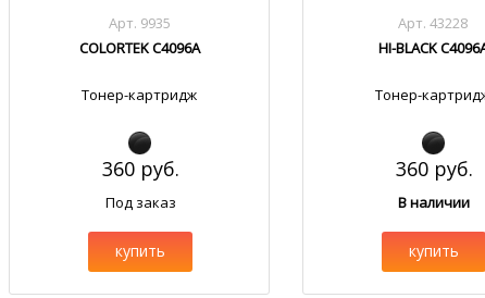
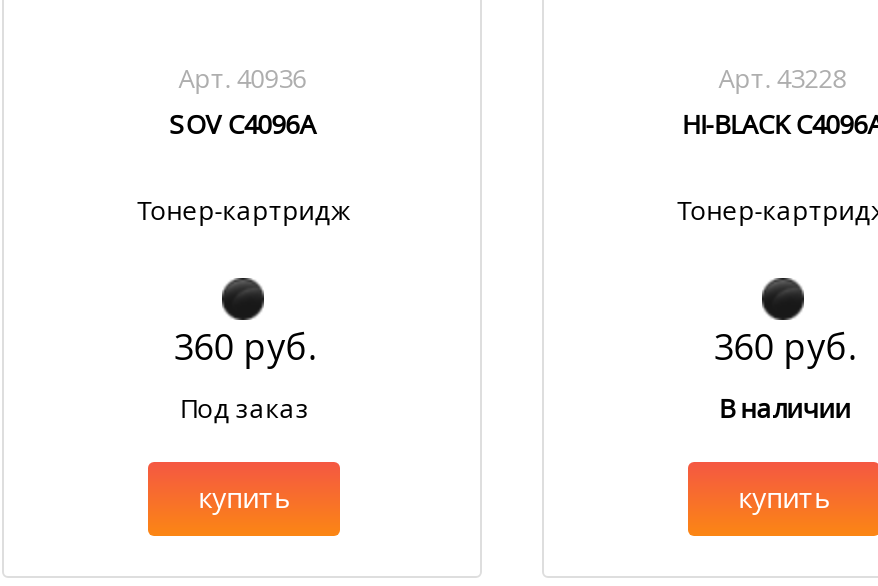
[79,13,200,58] Арт. 9935 | COLORTEK C4096A -> [169,60,315,142] Арт. 40936 | SOV C4096A

